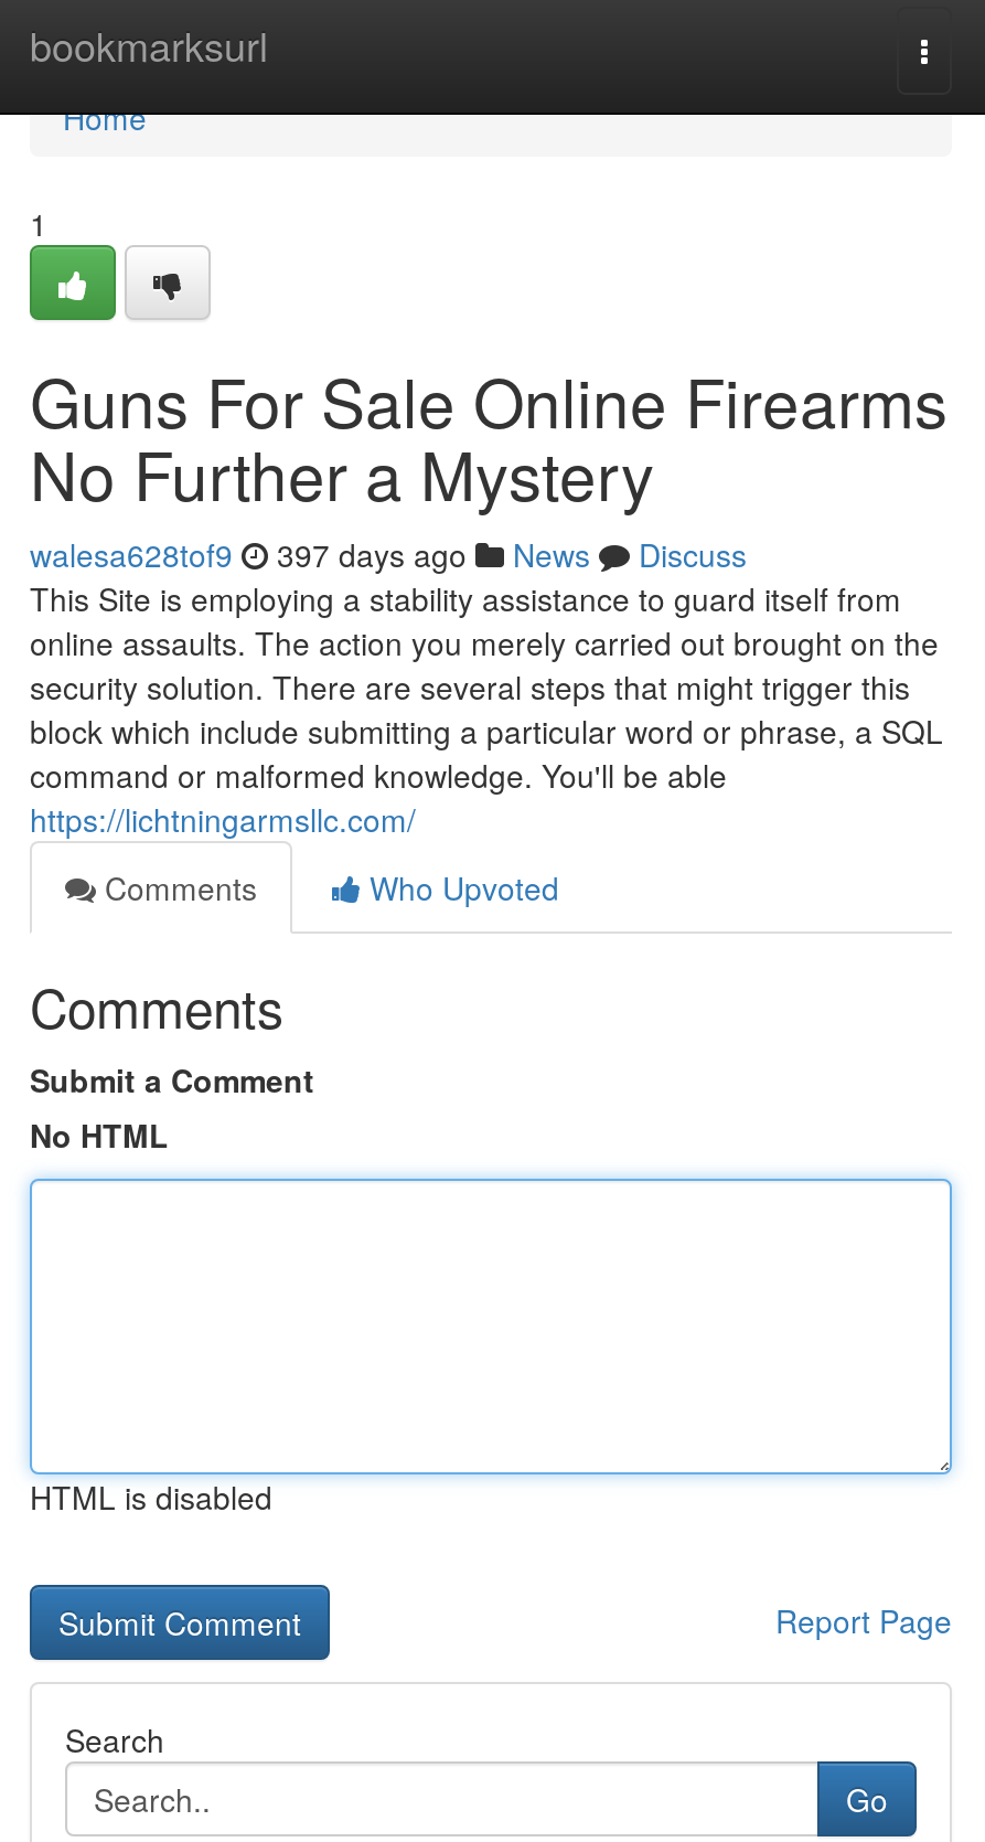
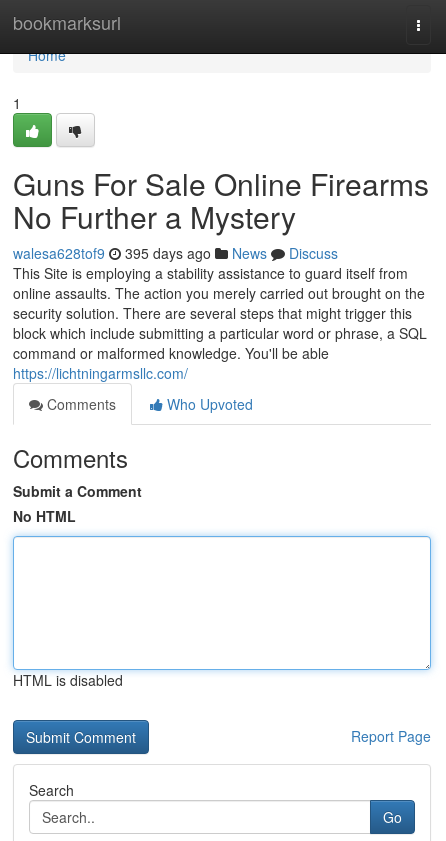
[30,532,747,576] walesa628tof9 397 days ago News Discuss -> [13,243,338,263] walesa628tof9 395 days ago News Discuss

